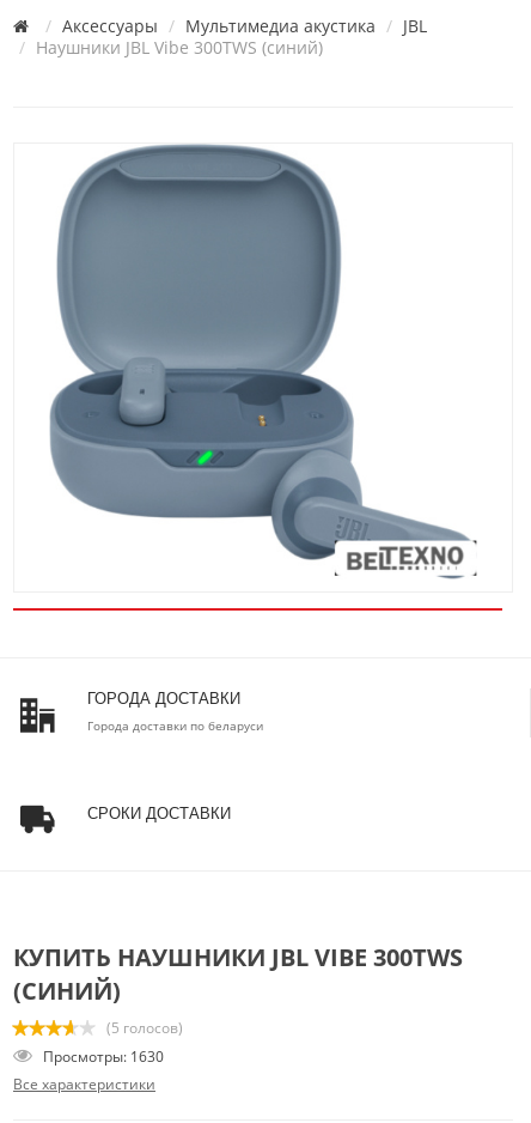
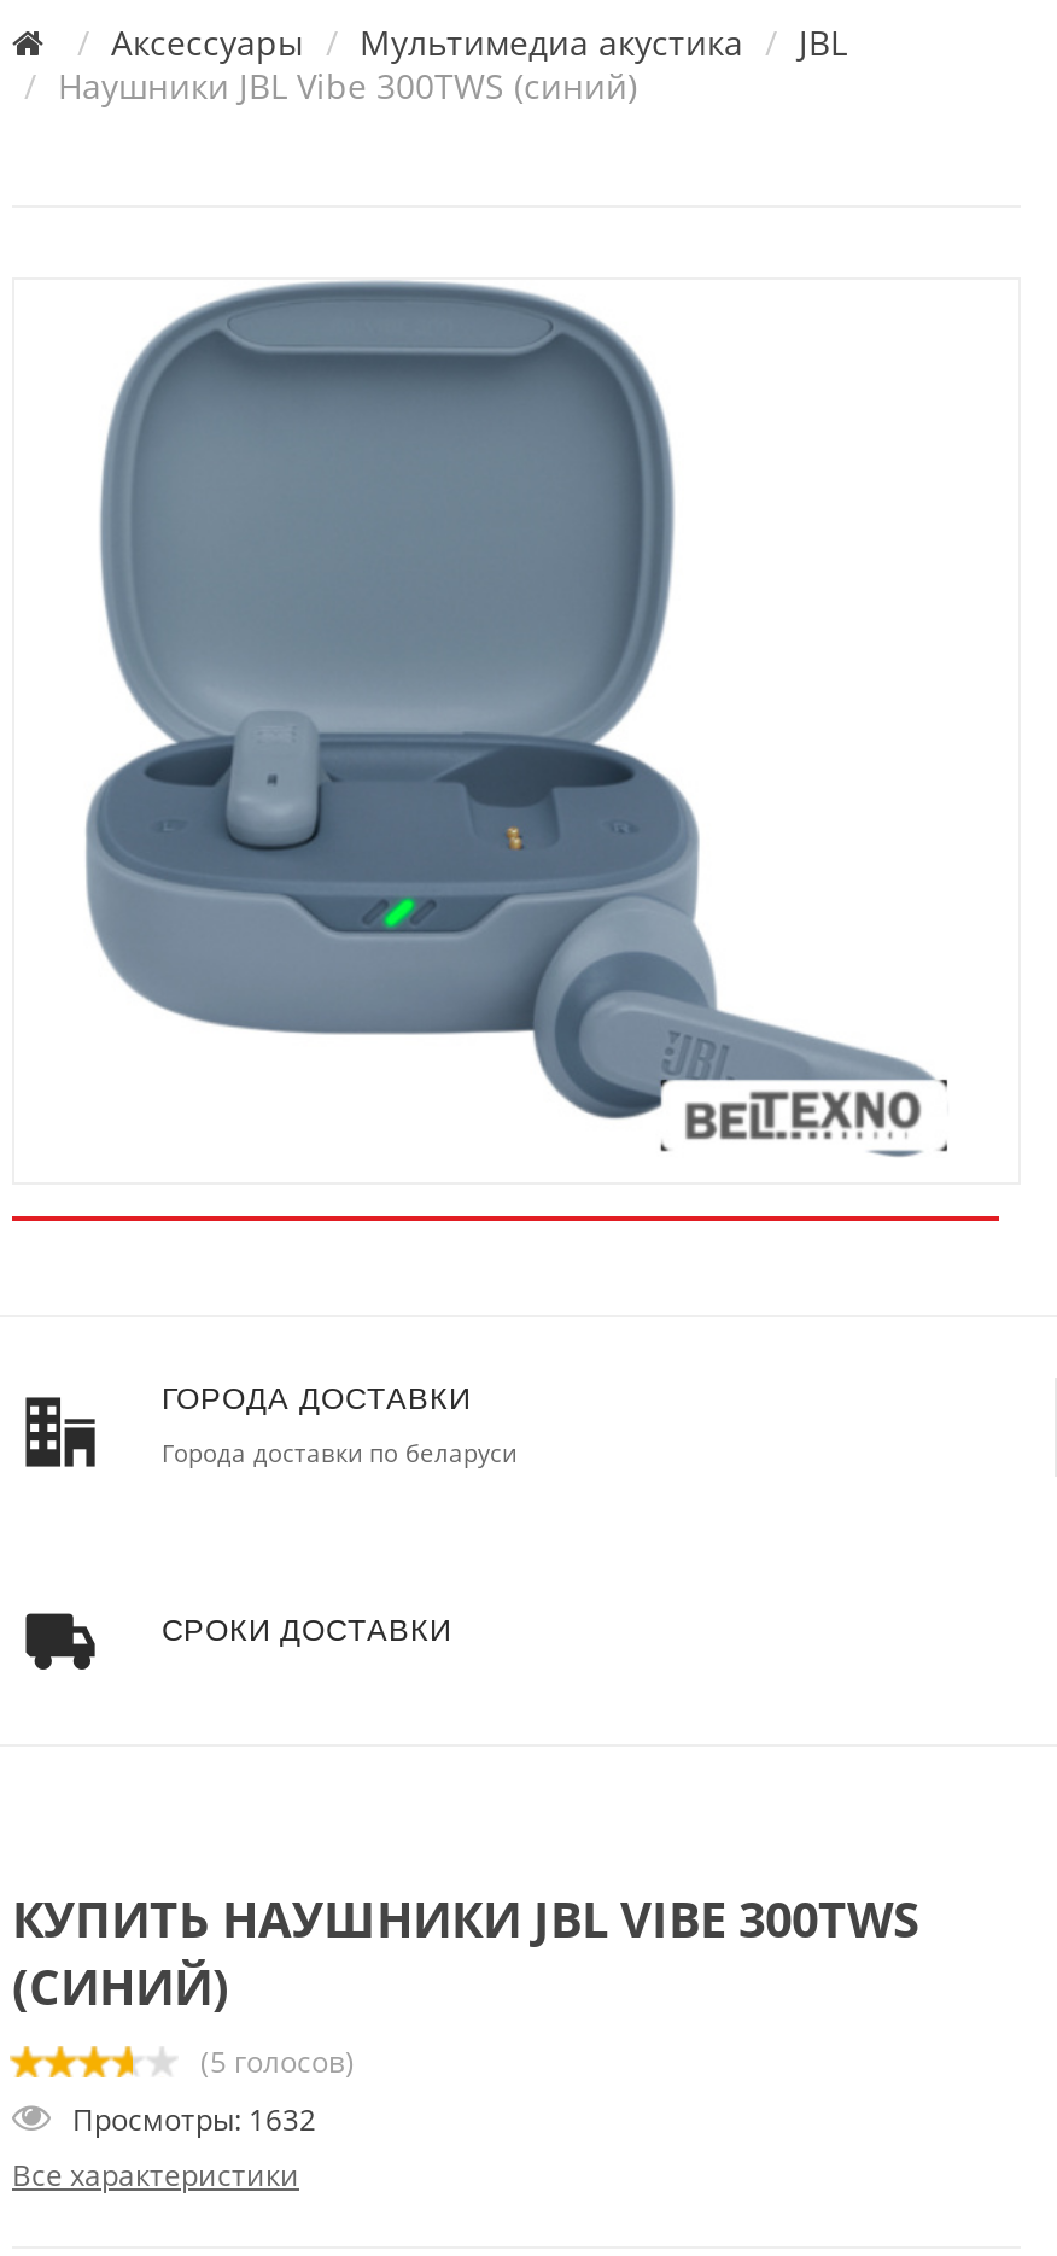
[32,1047,164,1067] Просмотры: 1630 -> [51,2100,316,2141] Просмотры: 1632

